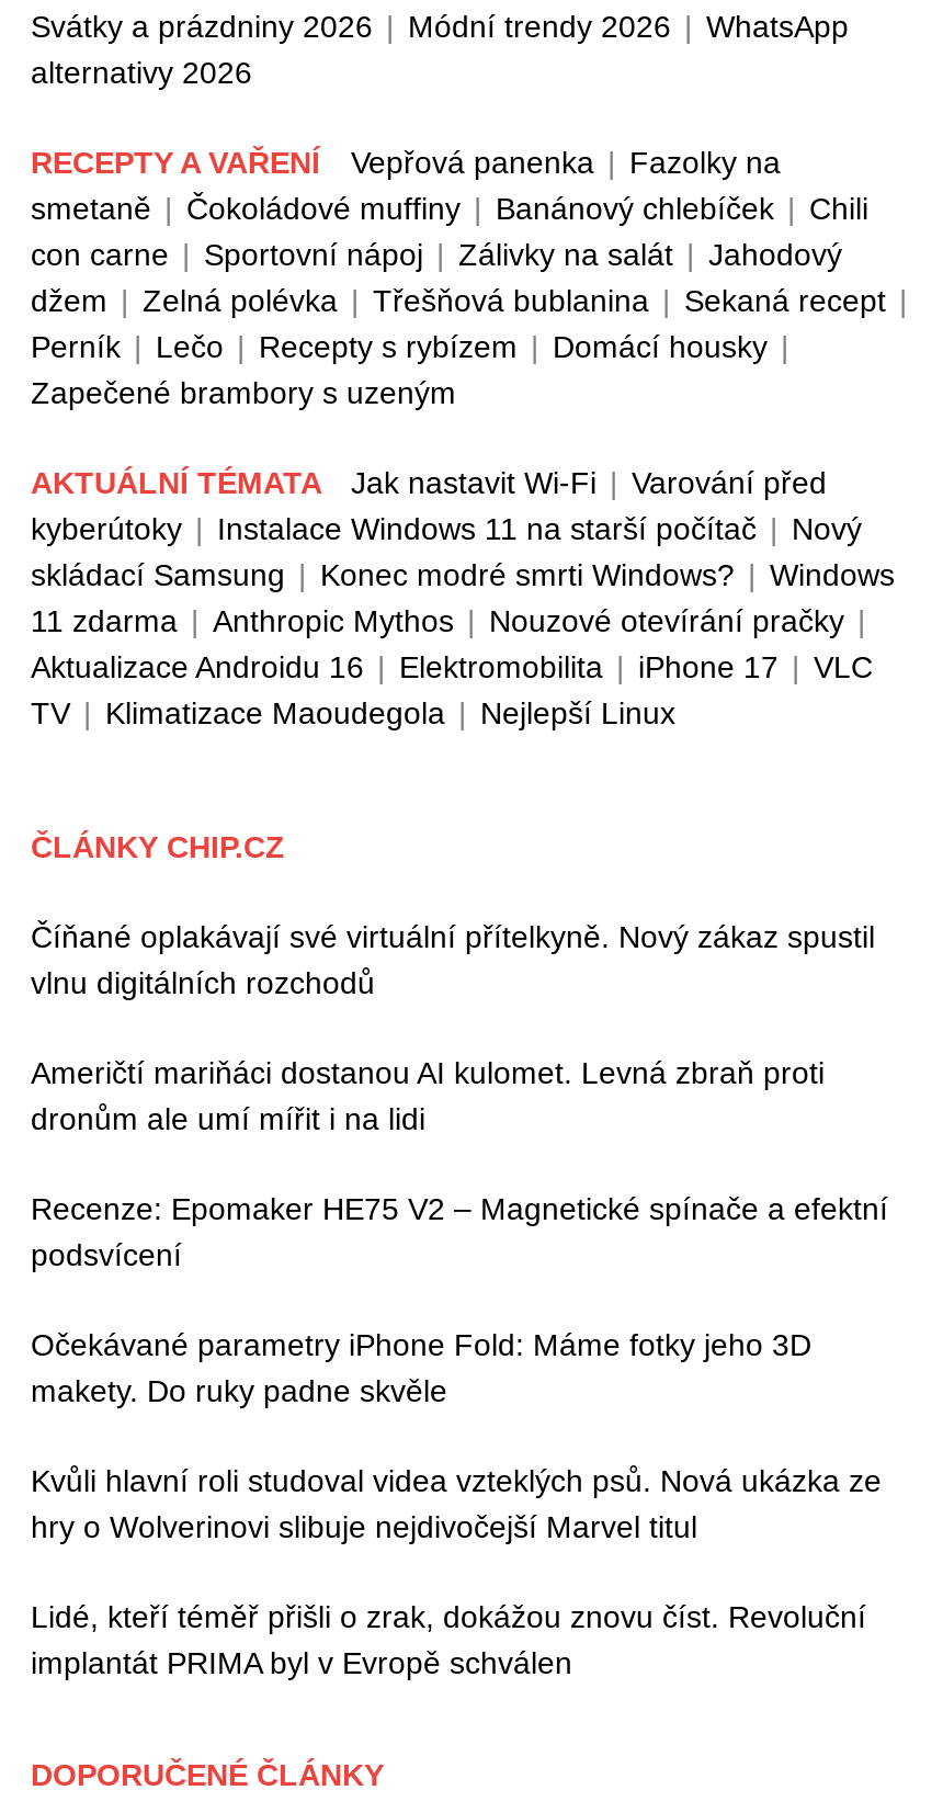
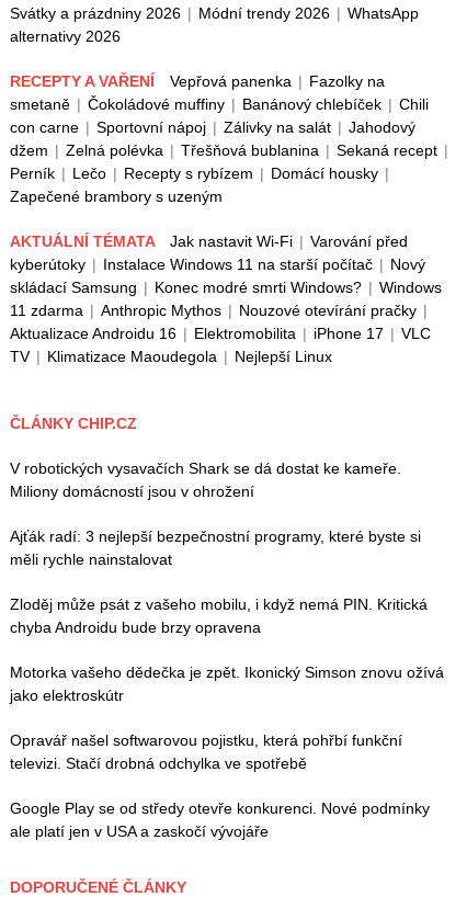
[31,920,875,1001] Číňané oplakávají své virtuální přítelkyně. Nový zákaz spustil | vlnu digitálních rozchodů -> [10,460,401,500] V robotických vysavačích Shark se dá dostat ke kameře. | Miliony domácností jsou v ohrožení
[31,1056,825,1137] Američtí mariňáci dostanou AI kulomet. Levná zbraň proti | dronům ale umí mířit i na lidi -> [10,528,421,568] Ajťák radí: 3 nejlepší bezpečnostní programy, které byste si | měli rychle nainstalovat
[31,1192,888,1273] Recenze: Epomaker HE75 V2 – Magnetické spínače a efektní | podsvícení -> [10,596,428,636] Zloděj může psát z vašeho mobilu, i když nemá PIN. Kritická | chyba Androidu bude brzy opravena
[31,1328,811,1409] Očekávané parametry iPhone Fold: Máme fotky jeho 3D | makety. Do ruky padne skvěle -> [10,664,444,704] Motorka vašeho dědečka je zpět. Ikonický Simson znovu ožívá | jako elektroskútr
[31,1464,882,1545] Kvůli hlavní roli studoval videa vzteklých psů. Nová ukázka ze | hry o Wolverinovi slibuje nejdivočejší Marvel titul -> [10,732,402,772] Opravář našel softwarovou pojistku, která pohřbí funkční | televizi. Stačí drobná odchylka ve spotřebě
[31,1600,866,1681] Lidé, kteří téměř přišli o zrak, dokážou znovu číst. Revoluční | implantát PRIMA byl v Evropě schválen -> [10,800,430,840] Google Play se od středy otevře konkurenci. Nové podmínky | ale platí jen v USA a zaskočí vývojáře

